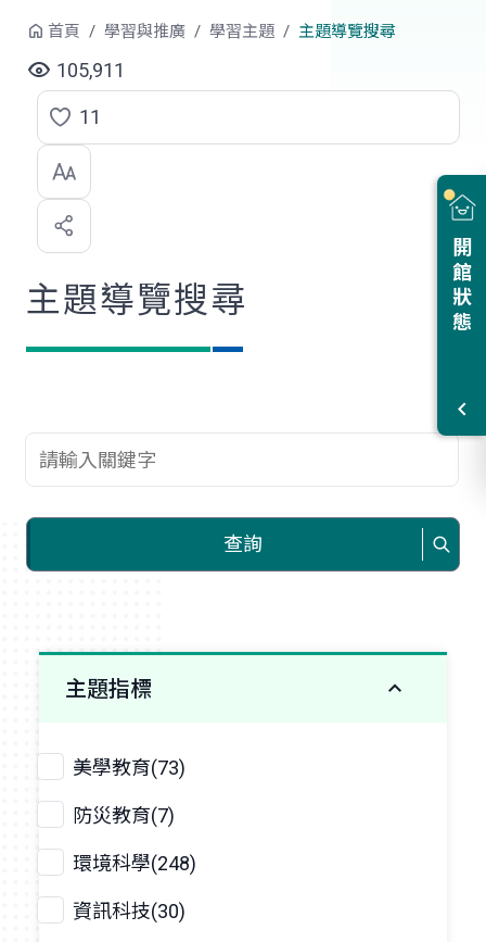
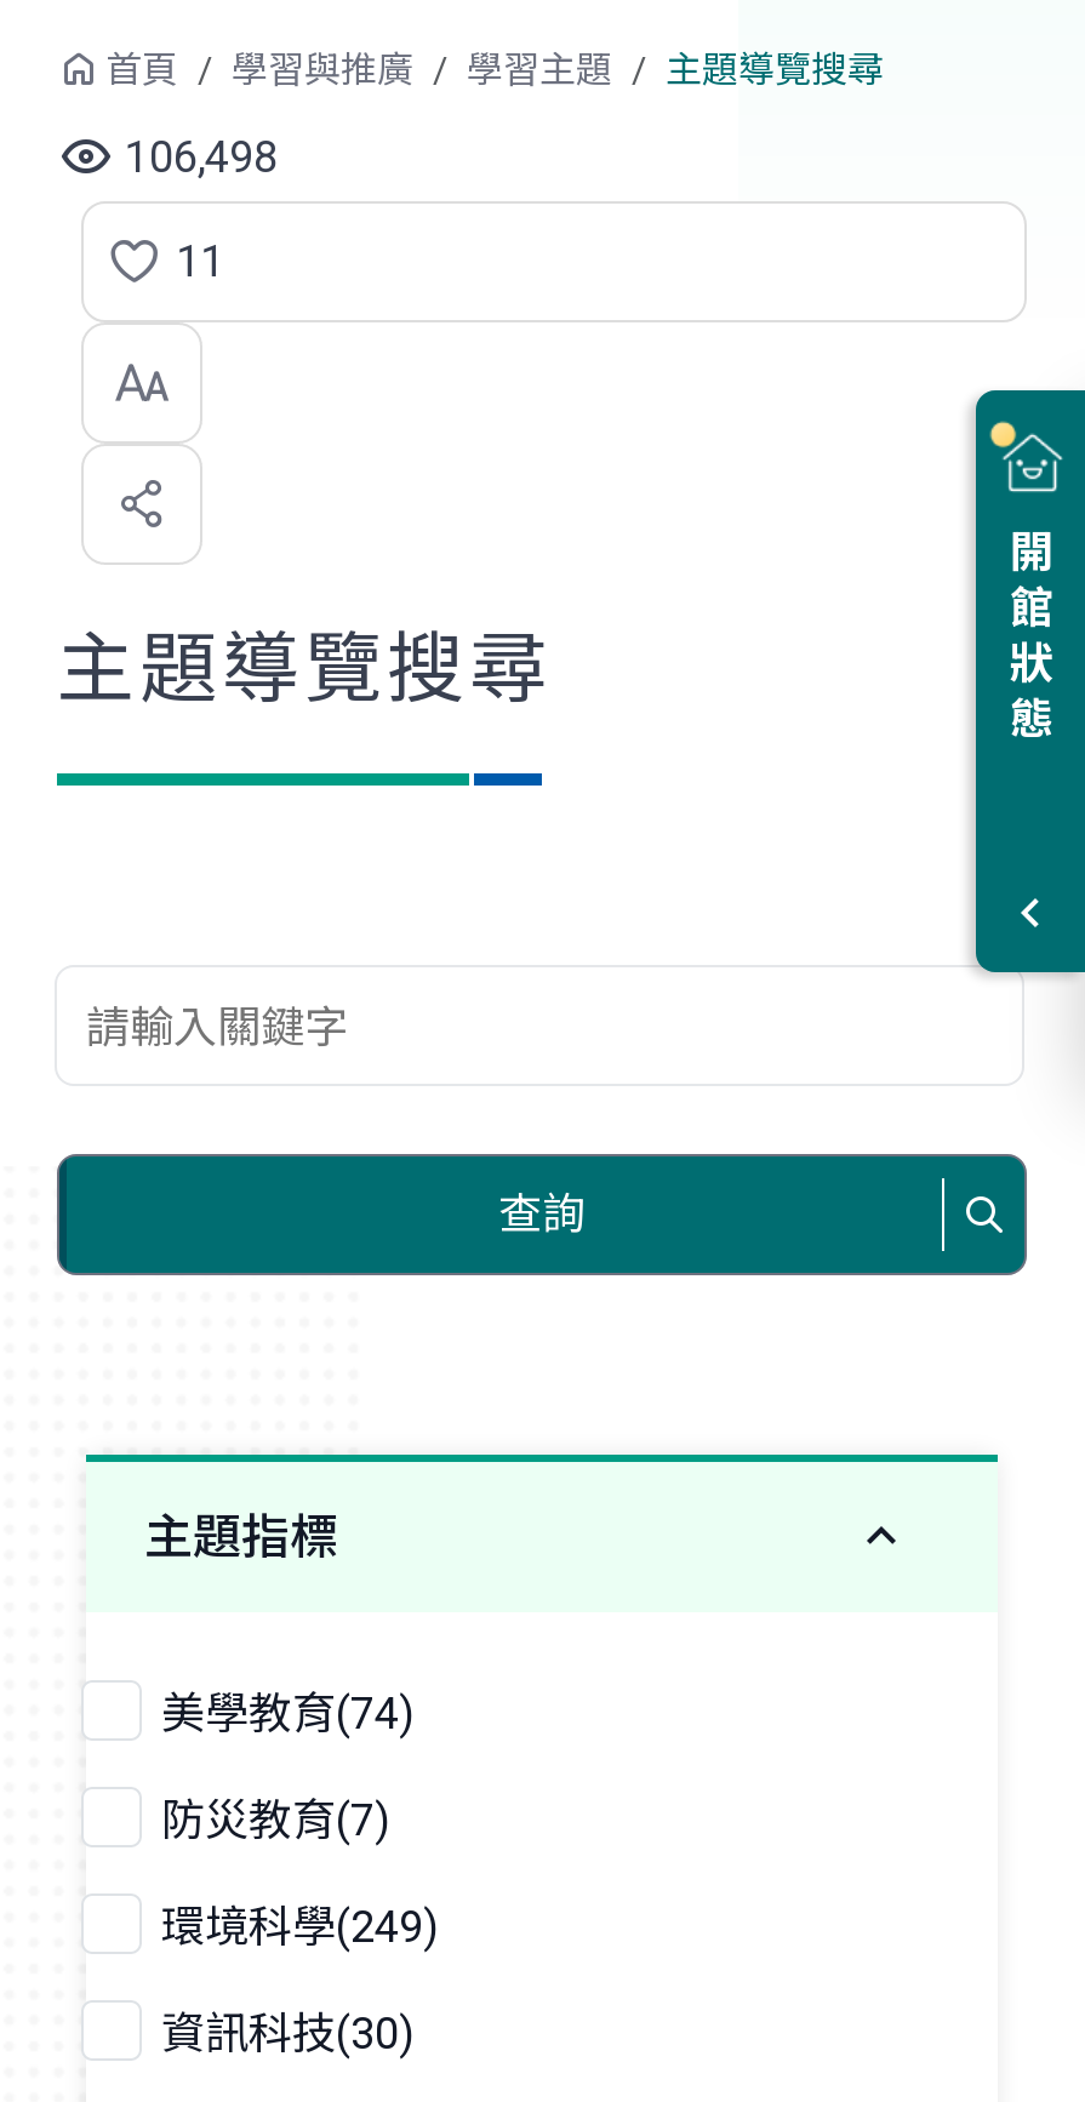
[56,59,125,81] 105,911 -> [125,131,278,182] 106,498
[73,756,186,779] 美學教育(73) -> [161,1687,413,1738] 美學教育(74)
[73,852,196,875] 環境科學(248) -> [161,1901,438,1952] 環境科學(249)

